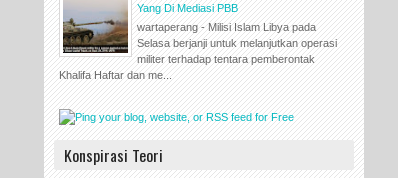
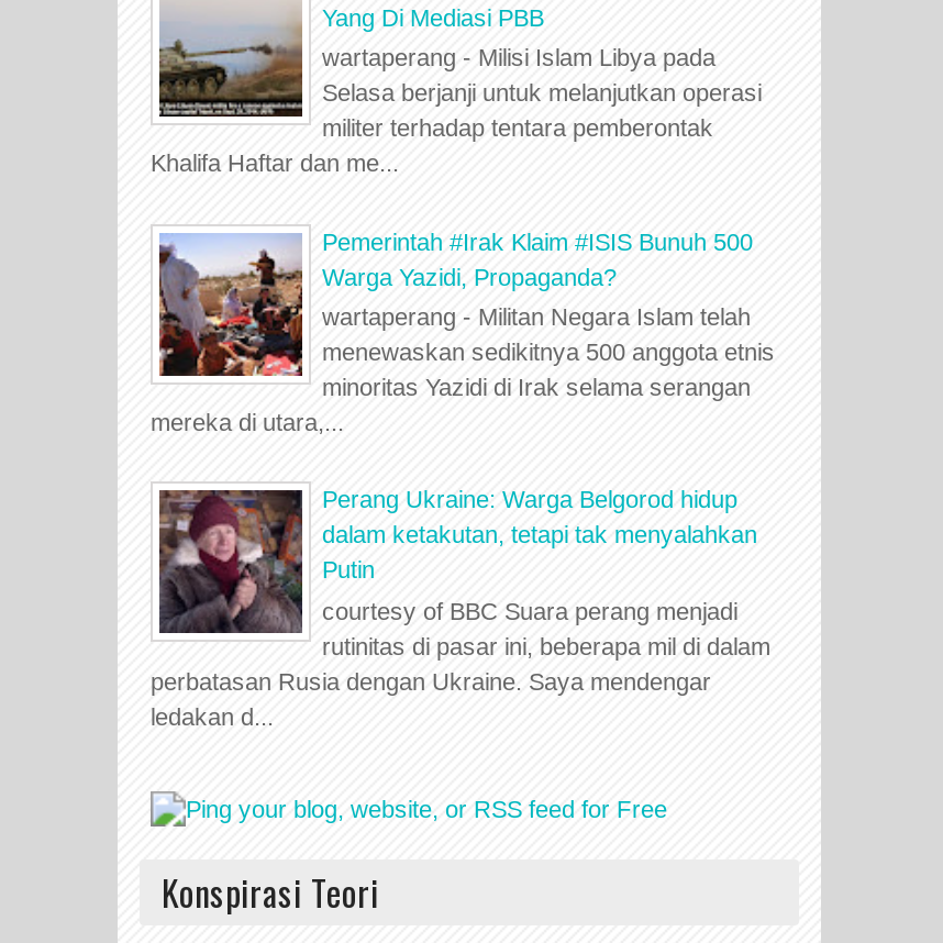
none -> [151,228,775,729] [image] | Pemerintah #Irak Klaim #ISIS Bunuh 500 | Warga Yazidi, Propaganda? | wartaperang - Militan Negara Islam telah | menewaskan sedikitnya 500 anggota etnis | minoritas Yazidi di Irak selama serangan | mereka di utara,... | Perang Ukraine: Warga Belgorod hidup | dalam ketakutan, tetapi tak menyalahkan | Putin | courtesy of BBC Suara perang menjadi | rutinitas di pasar ini, beberapa mil di dalam | perbatasan Rusia dengan Ukraine. Saya mendengar | ledakan d...
none -> [157,490,291,635] [image]

